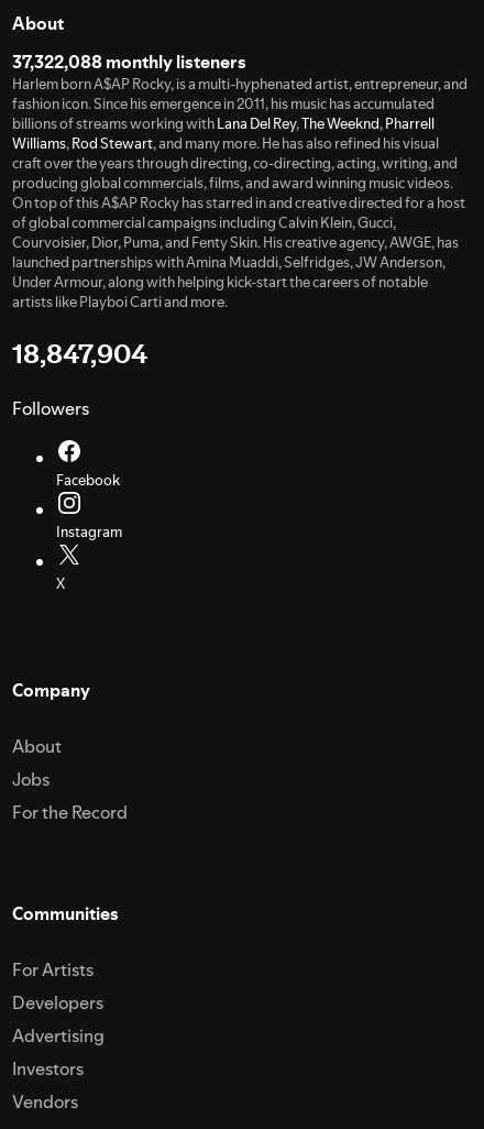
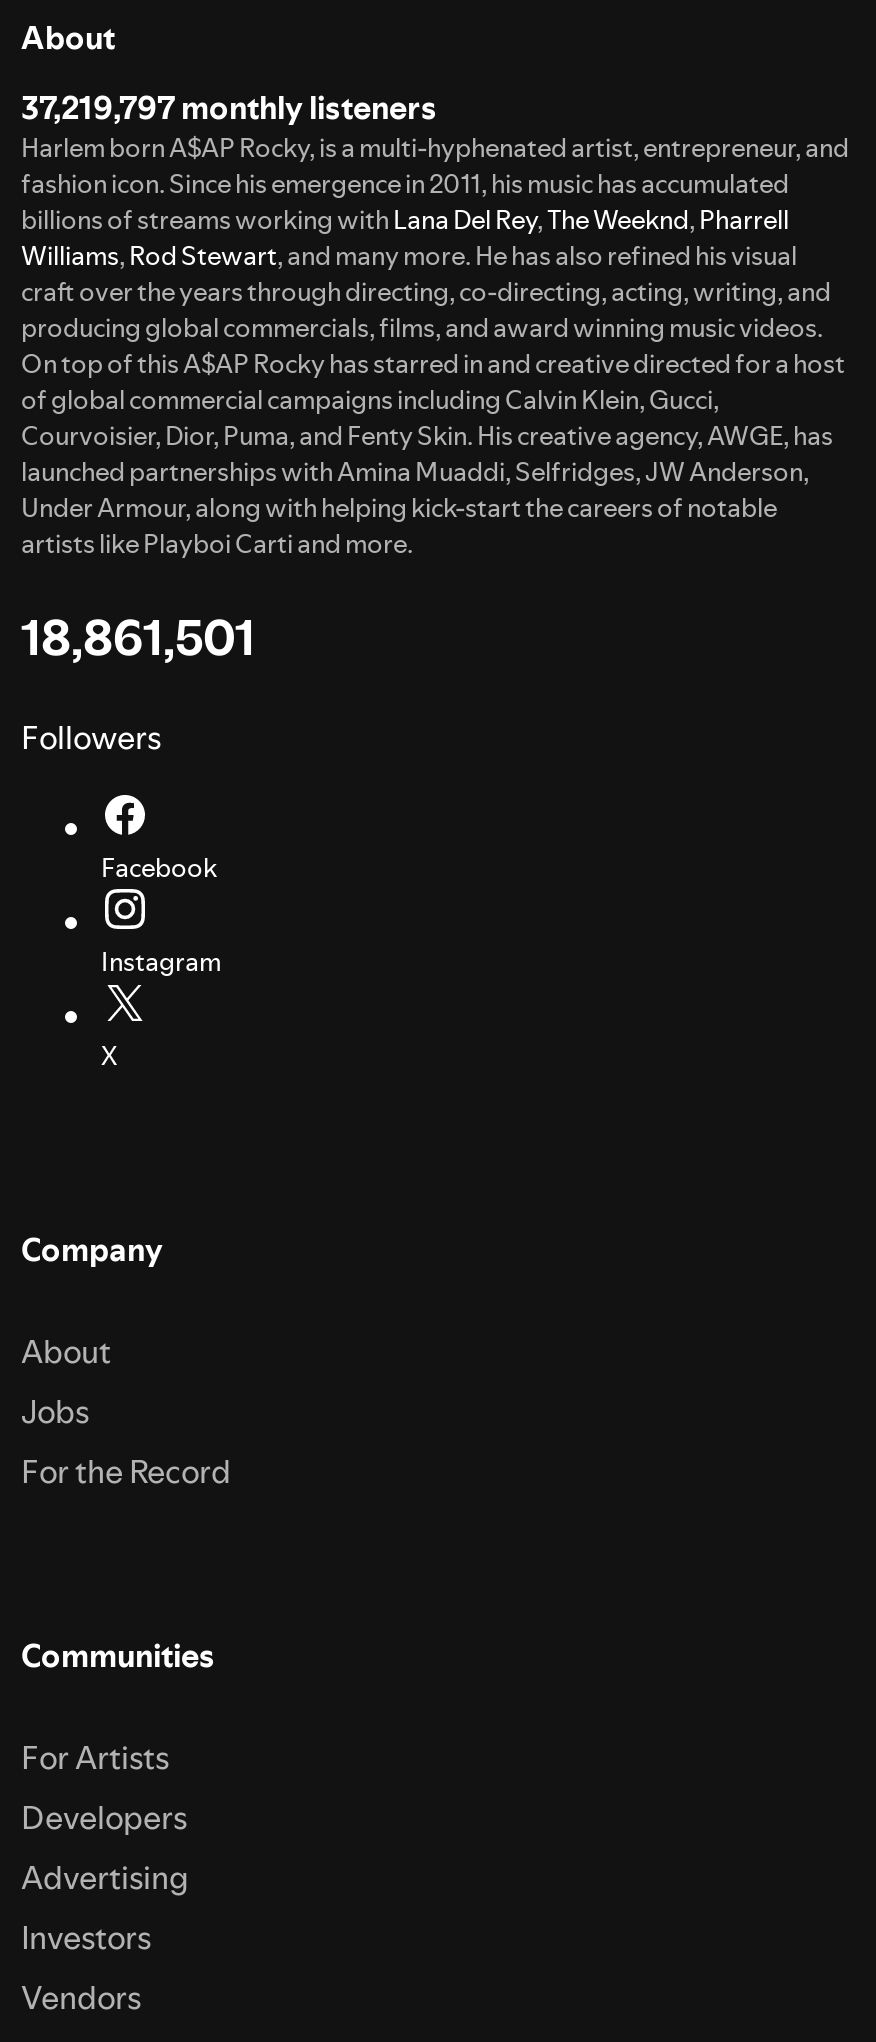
[12,49,246,74] 37,322,088 monthly listeners -> [21,85,437,129] 37,219,797 monthly listeners
[12,338,147,370] 18,847,904 -> [21,609,255,667] 18,861,501

